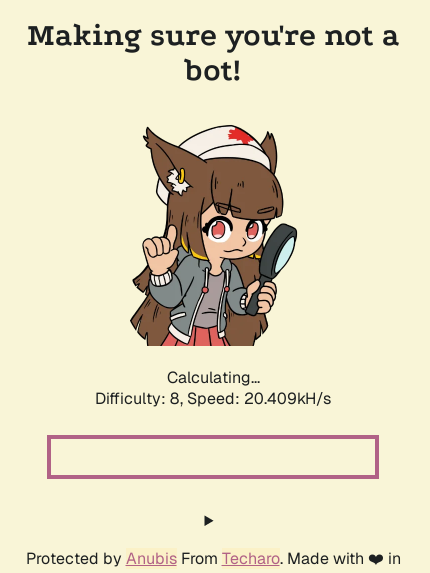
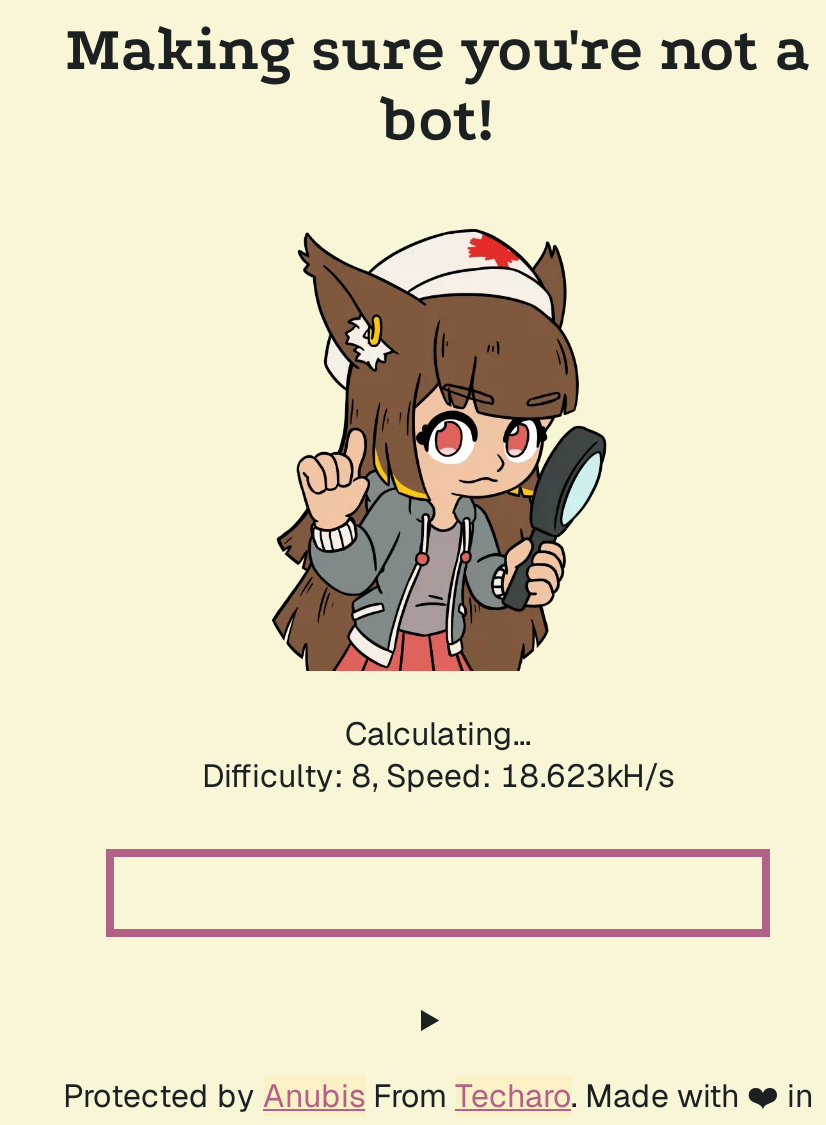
[95,388,331,409] Difficulty: 8, Speed: 20.409kH/s -> [202,755,674,797] Difficulty: 8, Speed: 18.623kH/s

